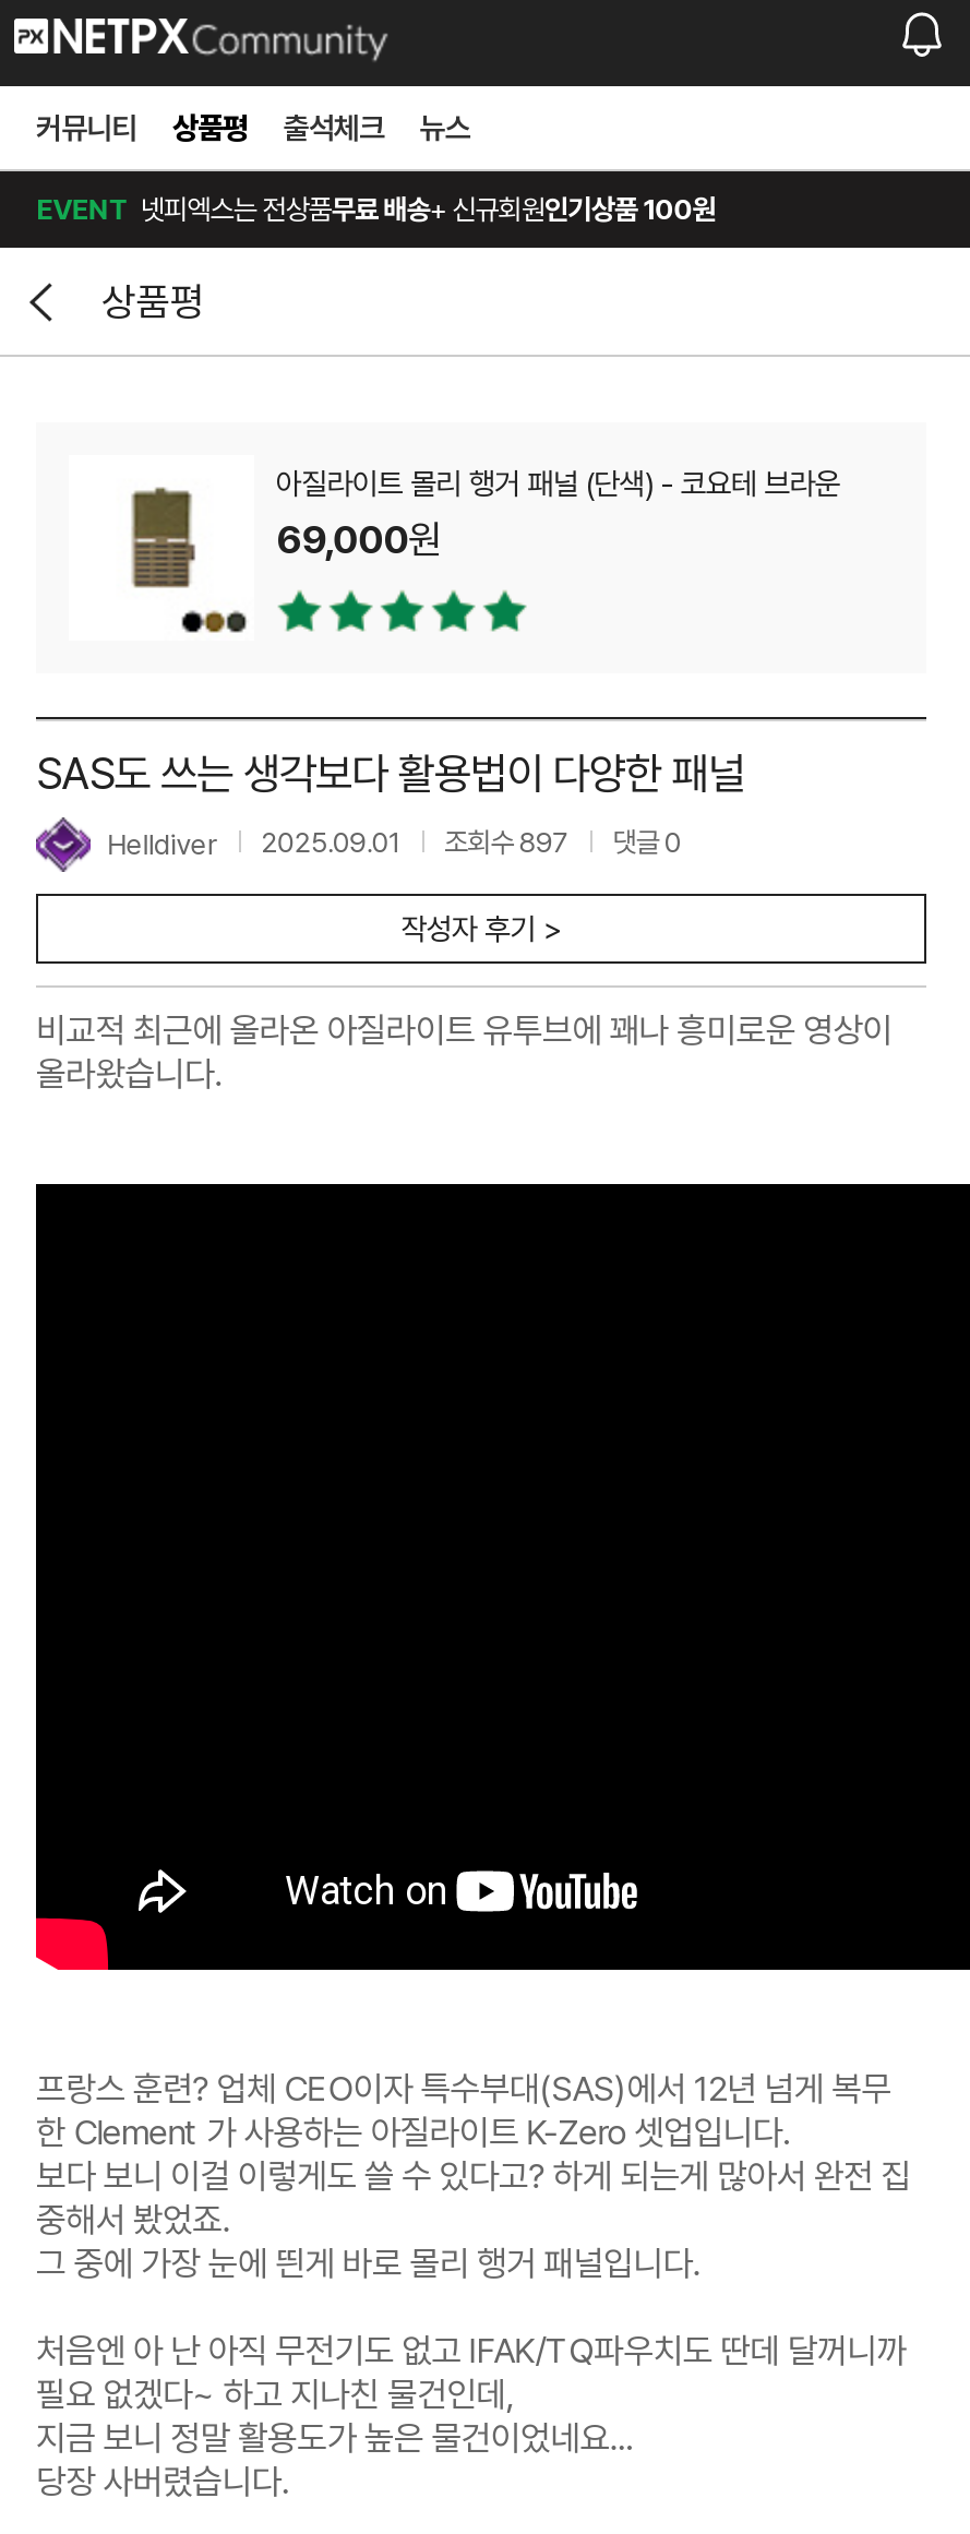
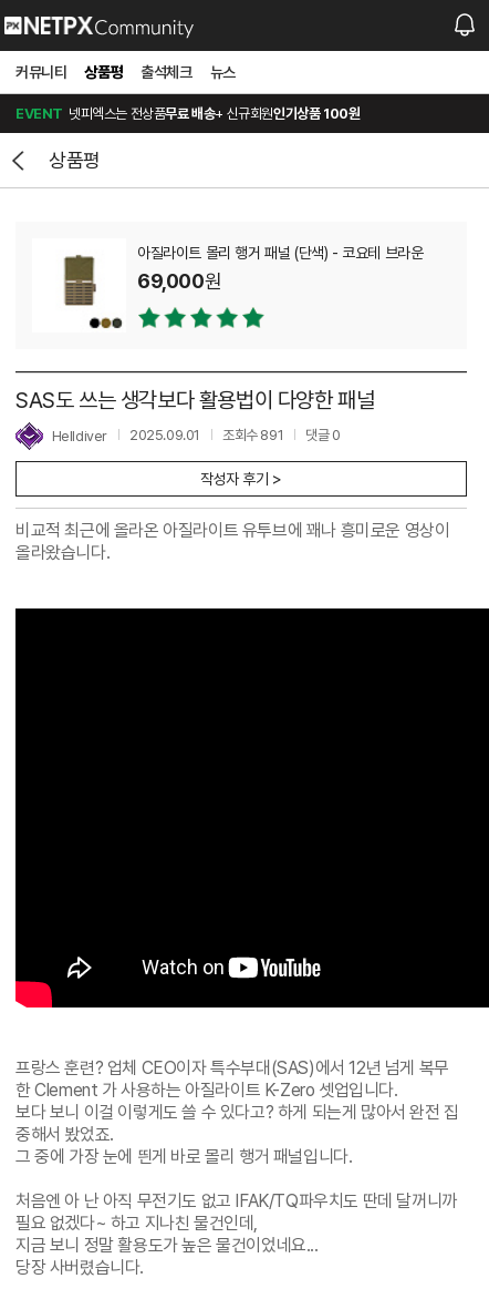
[107,826,681,861] Helldiver 2025.09.01 조회수 897 댓글 0 -> [52,427,340,444] Helldiver 2025.09.01 조회수 891 댓글 0

